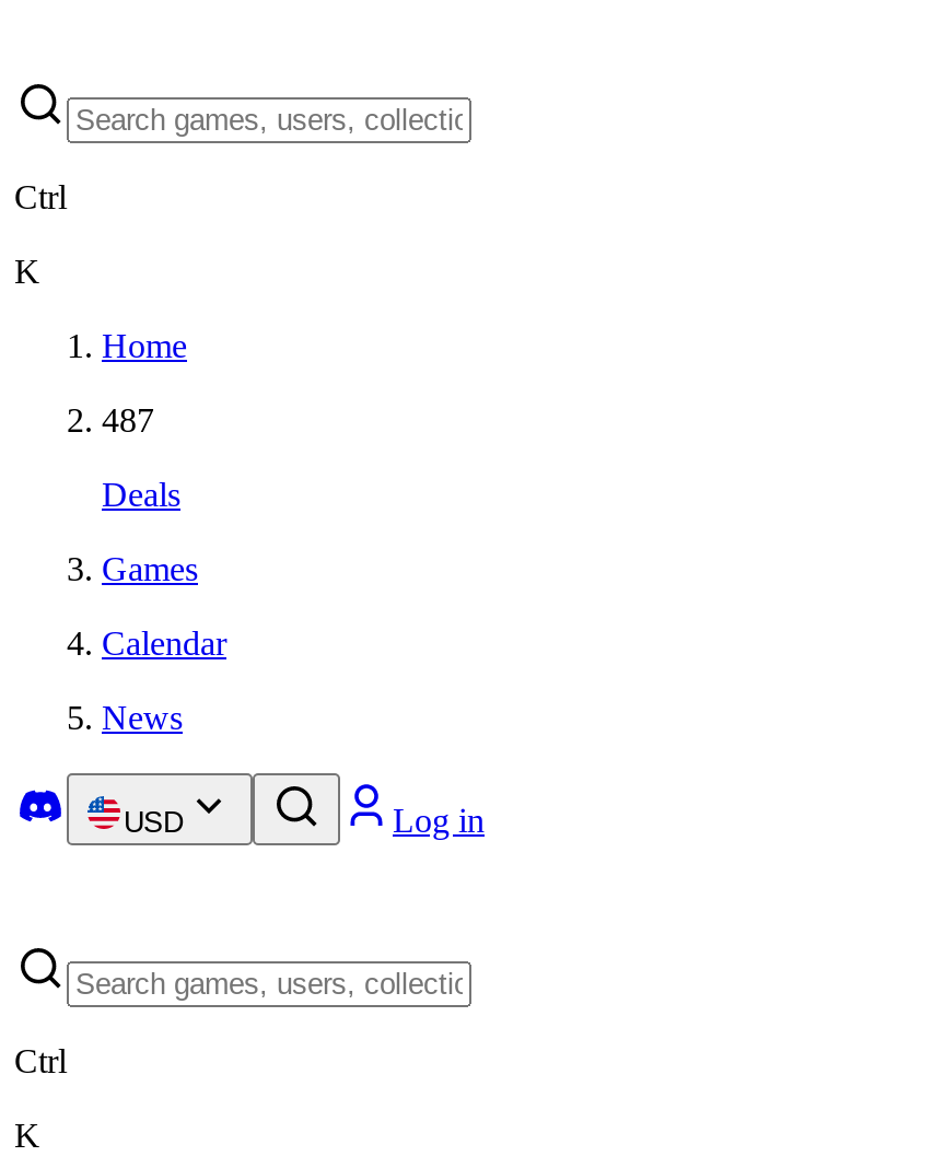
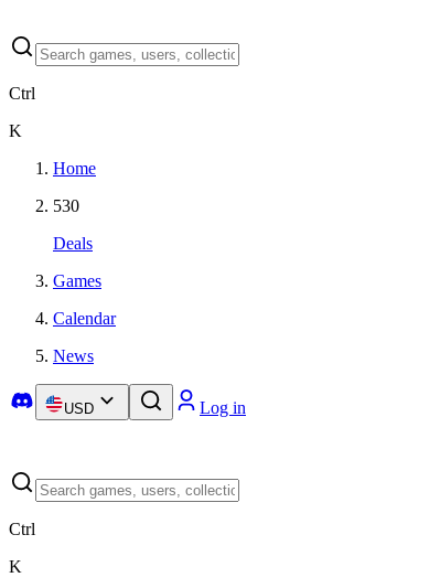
[102,401,154,439] 487 -> [53,196,79,215] 530

